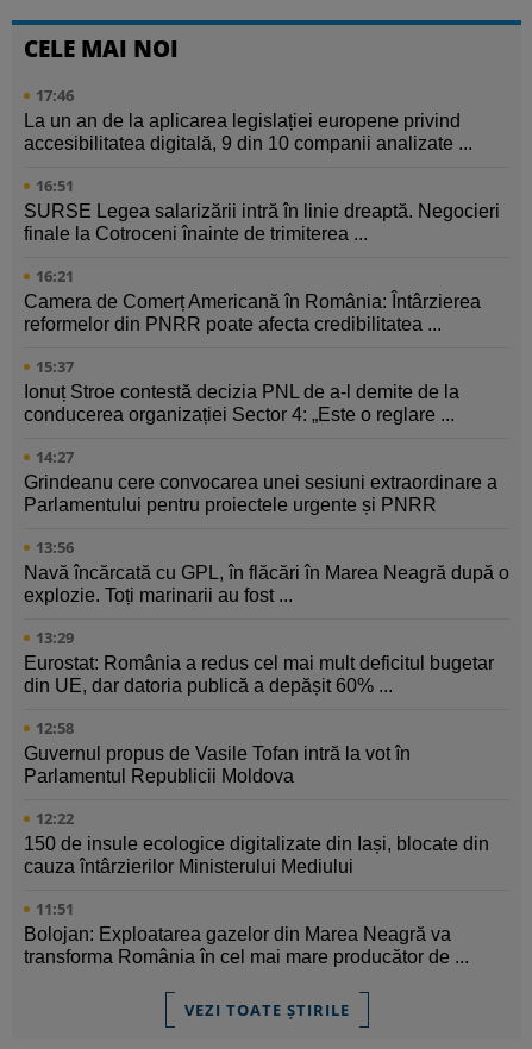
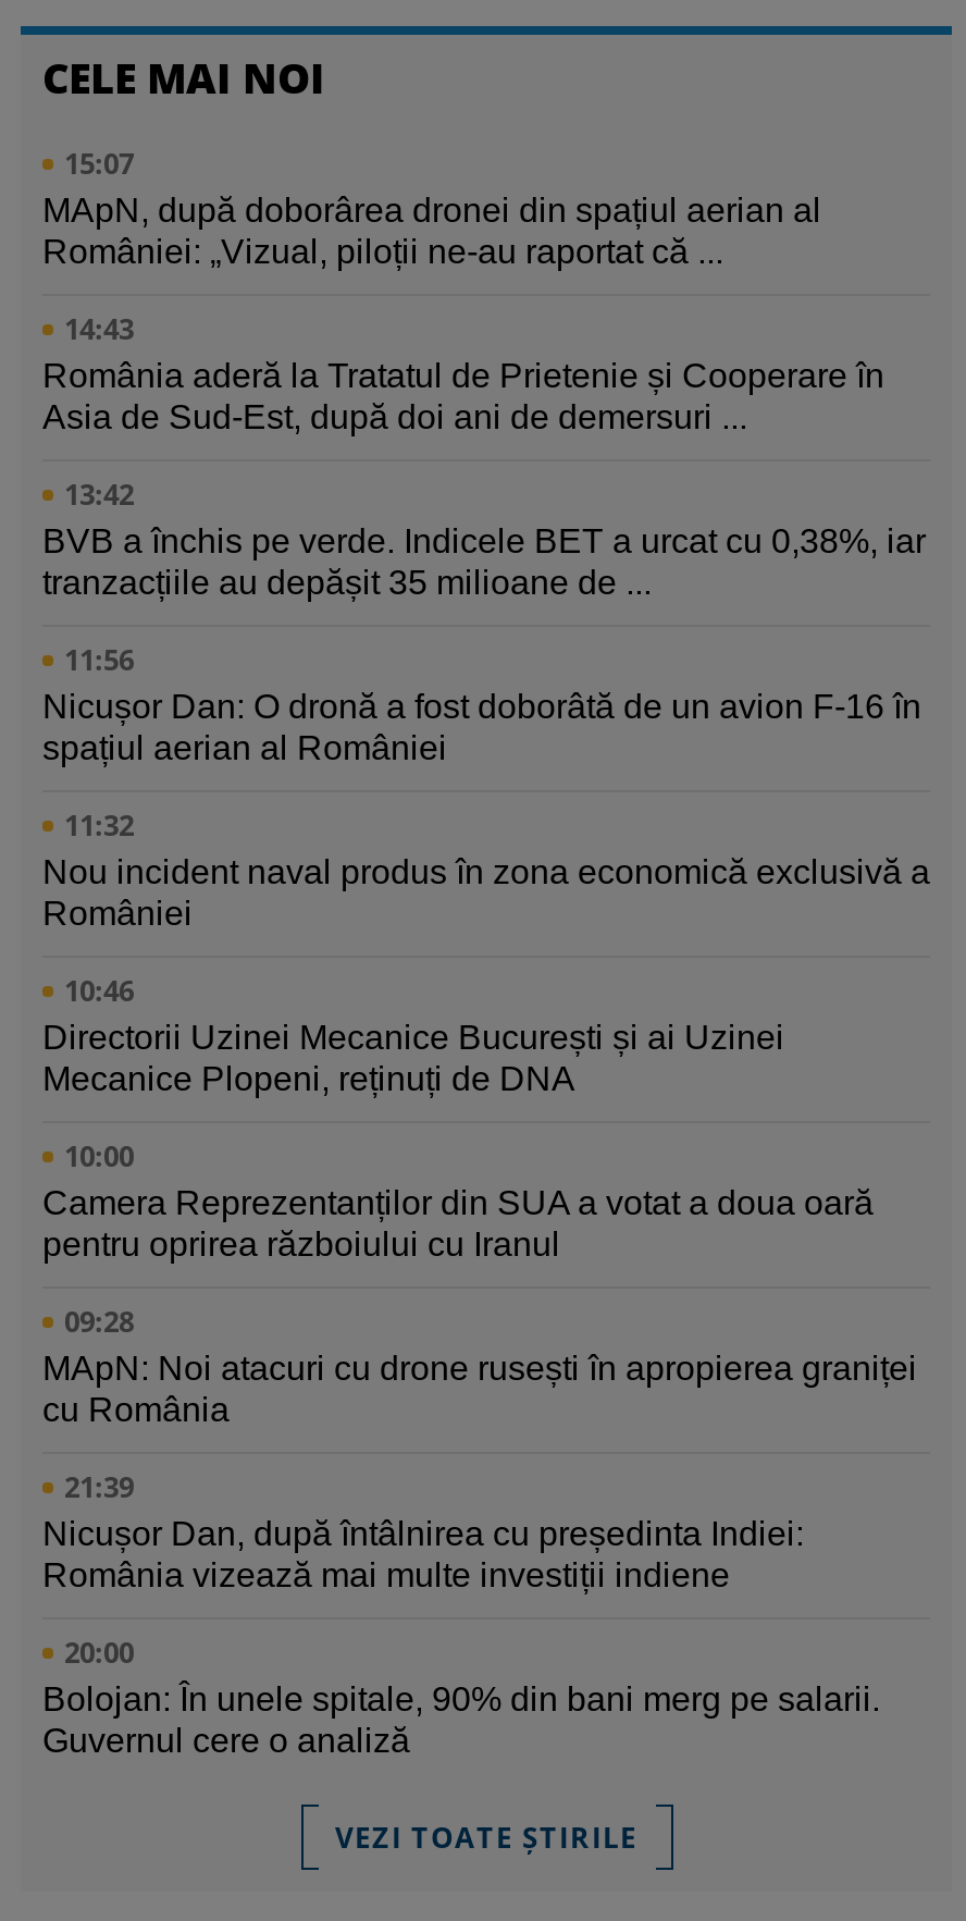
[24,85,472,154] 17:46 | La un an de la aplicarea legislației europene privind | accesibilitatea digitală, 9 din 10 companii analizate ... -> [42,145,821,271] 15:07 | MApN, după doborârea dronei din spațiul aerian al | României: „Vizual, piloții ne-au raportat că ...
[24,175,500,244] 16:51 | SURSE Legea salarizării intră în linie dreaptă. Negocieri | finale la Cotroceni înainte de trimiterea ... -> [42,310,884,436] 14:43 | România aderă la Tratatul de Prietenie și Cooperare în | Asia de Sud-Est, după doi ani de demersuri ...
[24,266,481,335] 16:21 | Camera de Comerț Americană în România: Întârzierea | reformelor din PNRR poate afecta credibilitatea ... -> [42,476,926,602] 13:42 | BVB a închis pe verde. Indicele BET a urcat cu 0,38%, iar | tranzacțiile au depășit 35 milioane de ...
[24,356,459,425] 15:37 | Ionuț Stroe contestă decizia PNL de a-l demite de la | conducerea organizației Sector 4: „Este o reglare ... -> [42,641,921,767] 11:56 | Nicușor Dan: O dronă a fost doborâtă de un avion F-16 în | spațiul aerian al României
[24,447,497,516] 14:27 | Grindeanu cere convocarea unei sesiuni extraordinare a | Parlamentului pentru proiectele urgente și PNRR -> [42,806,930,933] 11:32 | Nou incident naval produs în zona economică exclusivă a | României
[24,537,509,606] 13:56 | Navă încărcată cu GPL, în flăcări în Marea Neagră după o | explozie. Toți marinarii au fost ... -> [42,972,784,1098] 10:46 | Directorii Uzinei Mecanice București și ai Uzinei | Mecanice Plopeni, reținuți de DNA
[24,627,494,696] 13:29 | Eurostat: România a redus cel mai mult deficitul bugetar | din UE, dar datoria publică a depășit 60% ... -> [42,1137,874,1264] 10:00 | Camera Reprezentanților din SUA a votat a doua oară | pentru oprirea războiului cu Iranul
[24,718,411,787] 12:58 | Guvernul propus de Vasile Tofan intră la vot în | Parlamentul Republicii Moldova -> [42,1303,917,1429] 09:28 | MApN: Noi atacuri cu drone rusești în apropierea graniței | cu România
[24,808,489,877] 12:22 | 150 de insule ecologice digitalizate din Iași, blocate din | cauza întârzierilor Ministerului Mediului -> [42,1468,804,1594] 21:39 | Nicușor Dan, după întâlnirea cu președinta Indiei: | România vizează mai multe investiții indiene
[24,899,469,968] 11:51 | Bolojan: Exploatarea gazelor din Marea Neagră va | transforma România în cel mai mare producător de ... -> [42,1634,880,1760] 20:00 | Bolojan: În unele spitale, 90% din bani merg pe salarii. | Guvernul cere o analiză

